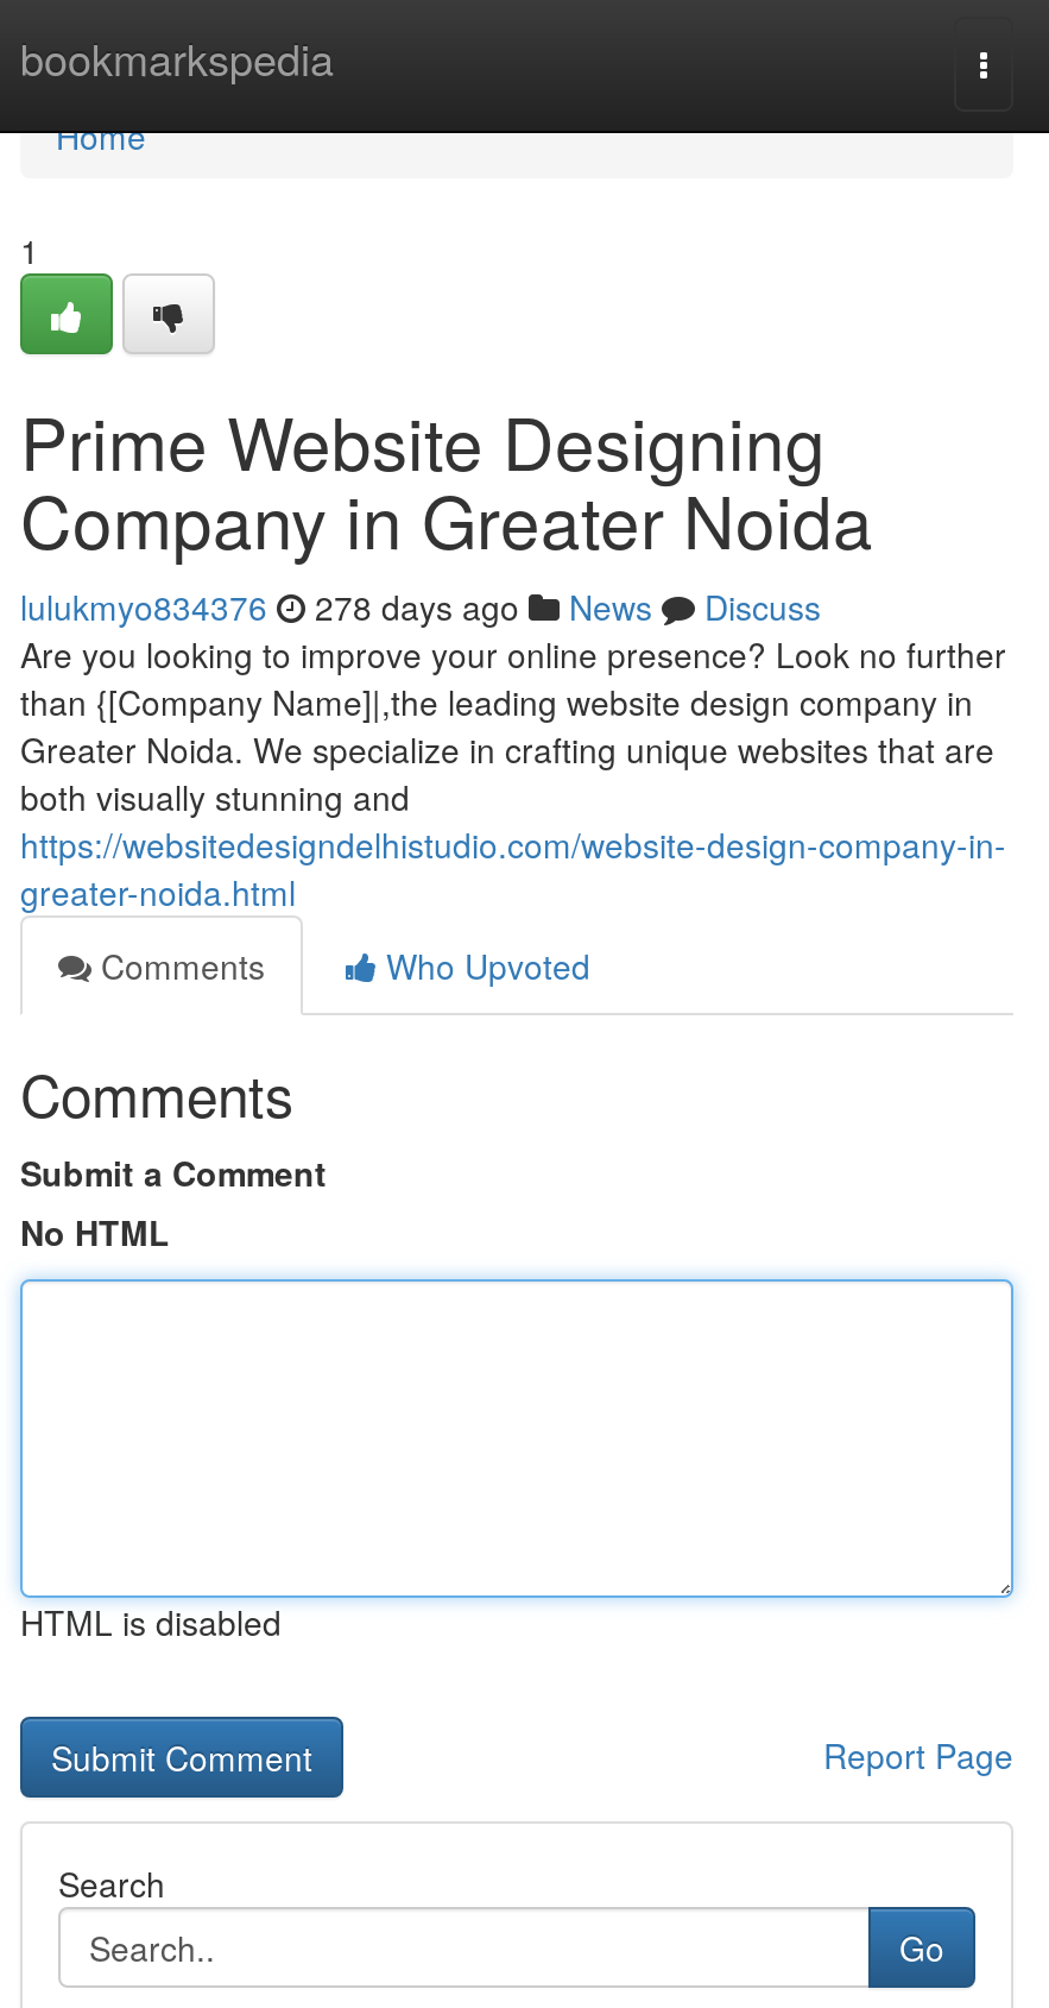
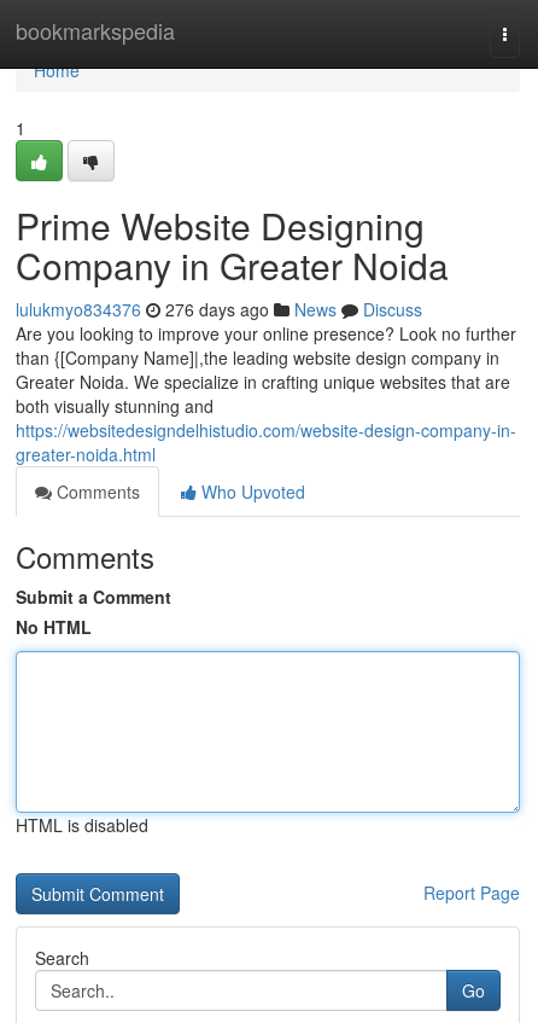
[20,583,821,630] lulukmyo834376 278 days ago News Discuss -> [16,297,422,321] lulukmyo834376 276 days ago News Discuss

